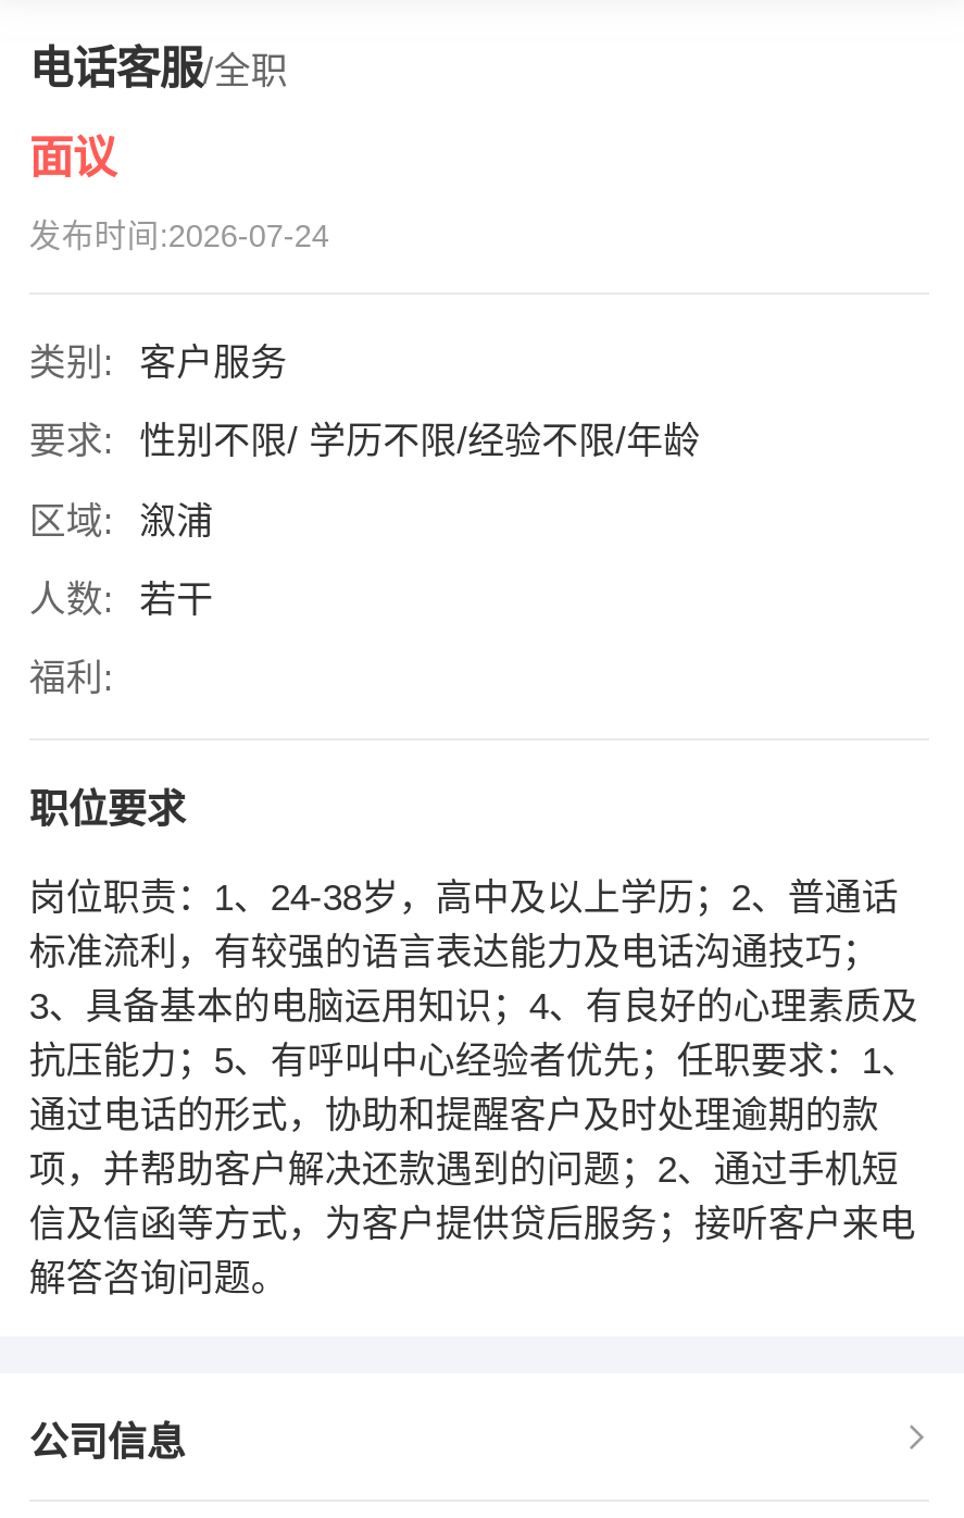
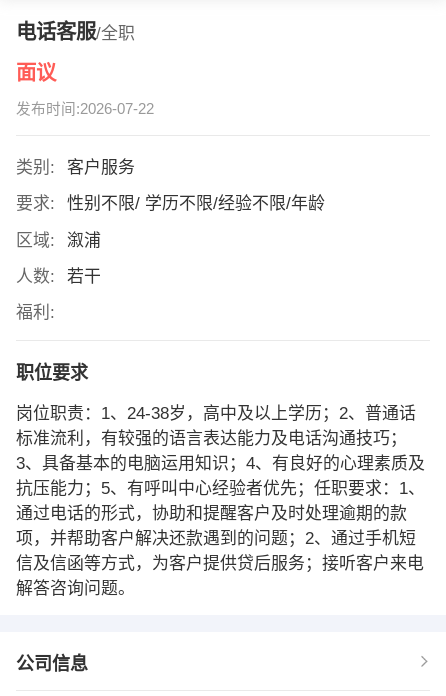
[29,219,329,254] 发布时间:2026-07-24 -> [16,101,154,117] 发布时间:2026-07-22

